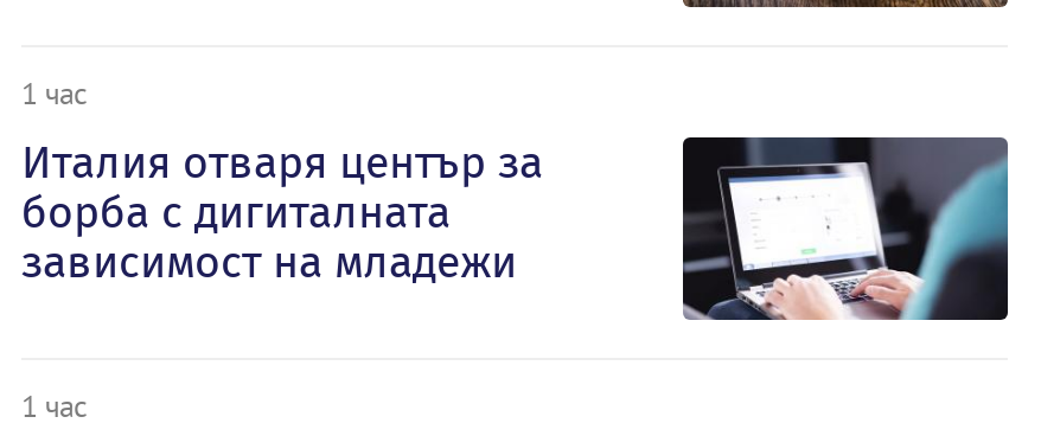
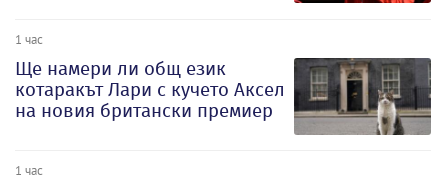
[21,134,543,288] Италия отваря център за | борба с дигиталната | зависимост на младежи -> [15,57,285,122] Ще намери ли общ език | котаракът Лари с кучето Аксел | на новия британски премиер
[683,137,1010,322] [image] -> [293,58,432,136] [image]

